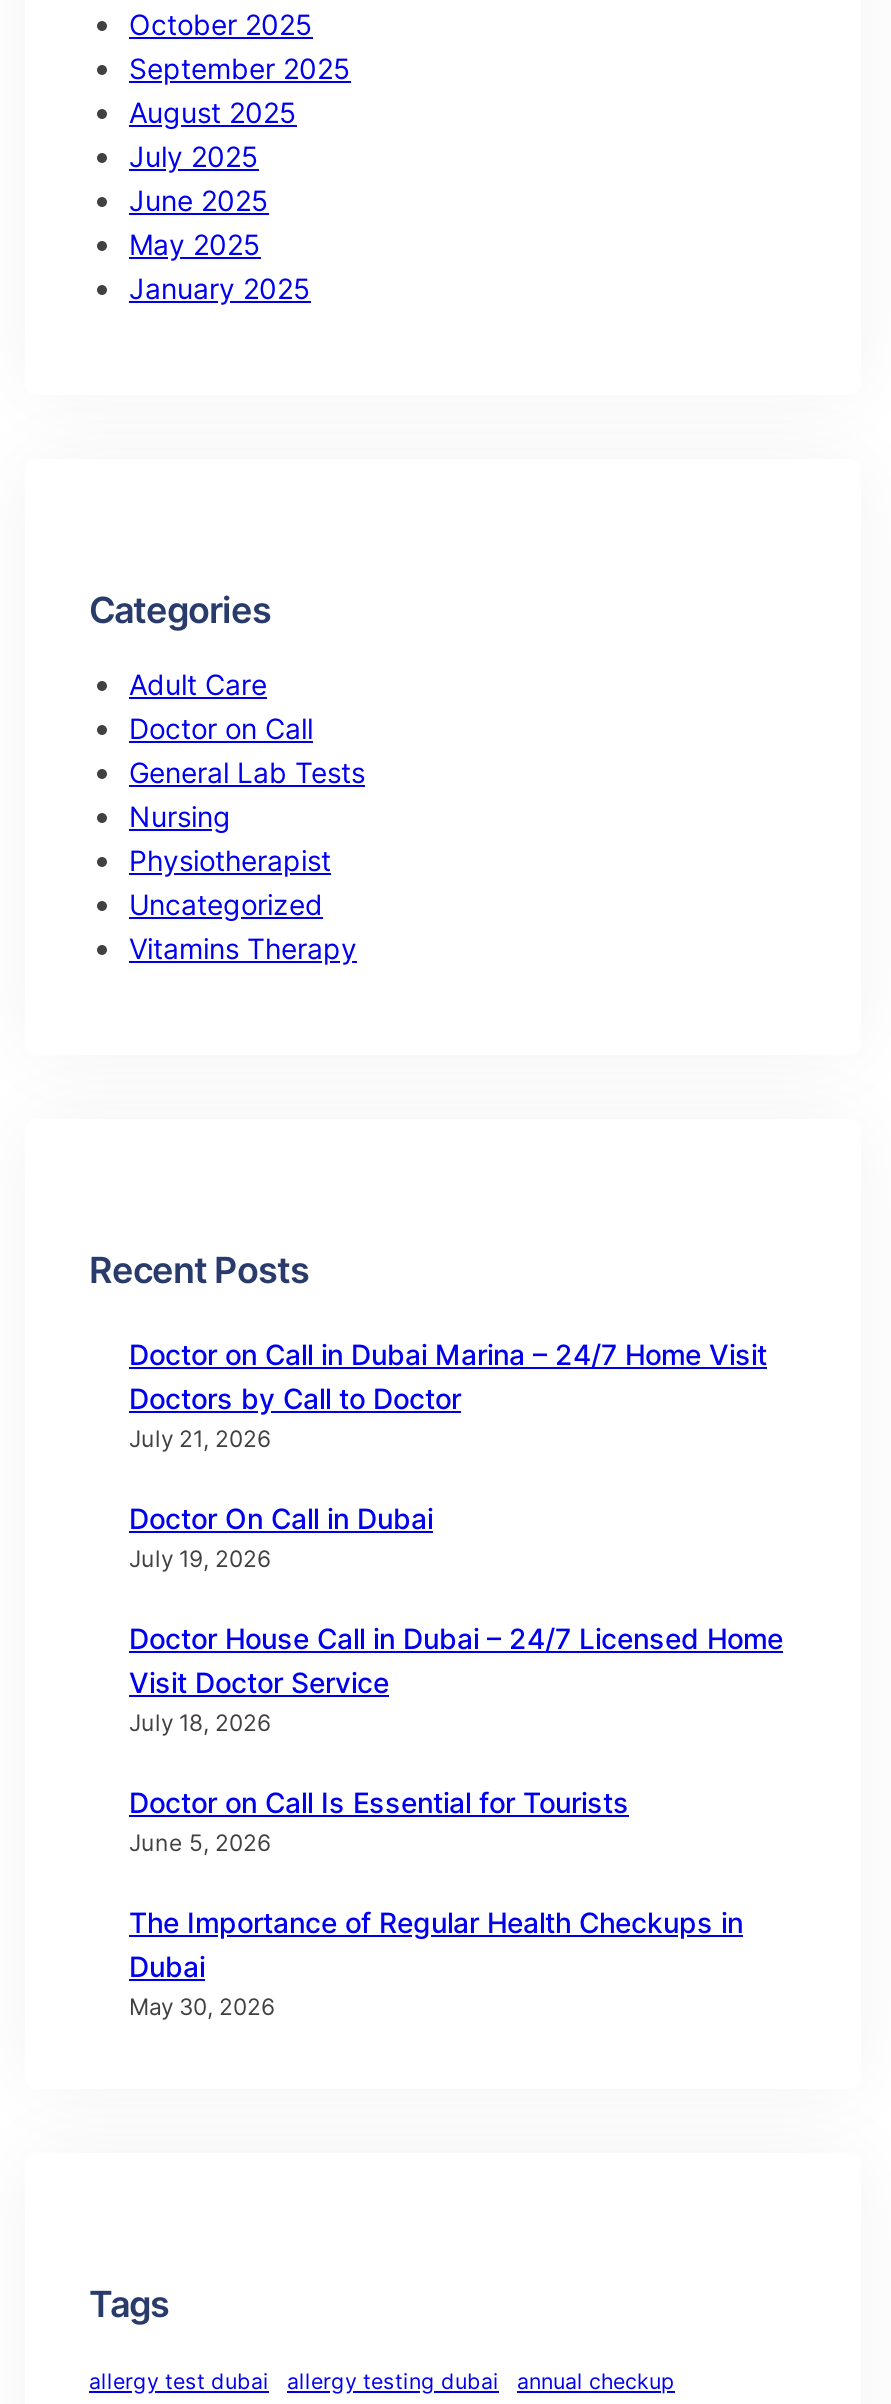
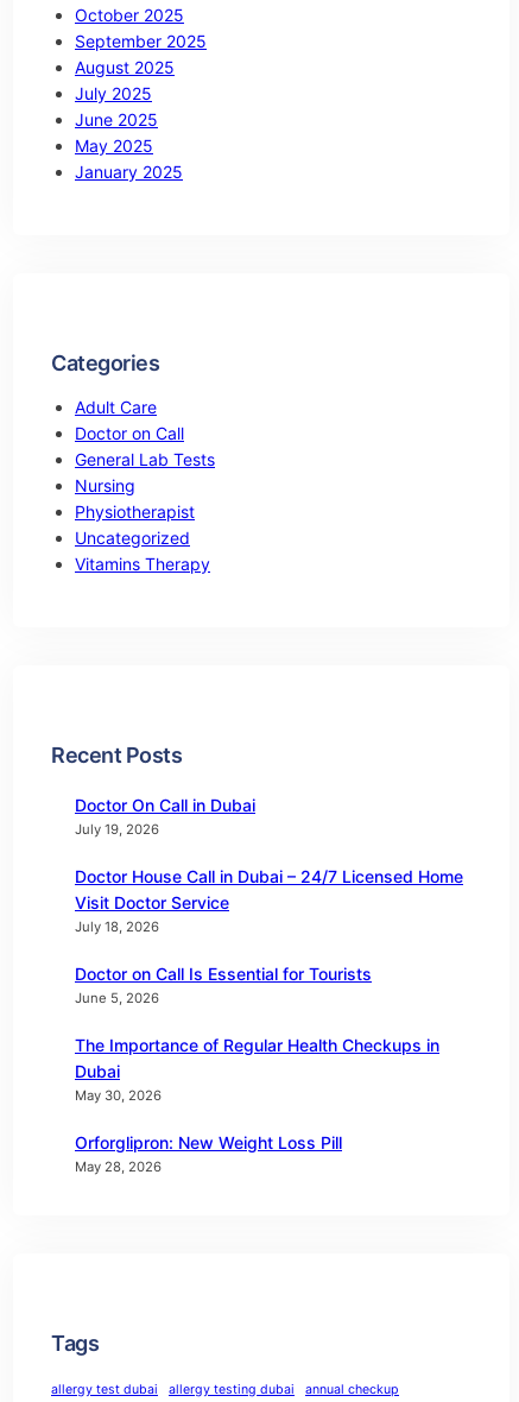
[129,1337,767,1453] Doctor on Call in Dubai Marina – 24/7 Home Visit | Doctors by Call to Doctor | July 21, 2026 -> none
moved [129,1501,783,2021] -> [75,794,463,1103]: Doctor On Call in Dubai | July 19, 2026 | Doctor House Call in Dubai – 24/7 Licensed Home | ... | Dubai | May 30, 2026
none -> [75,1132,342,1174] Orforglipron: New Weight Loss Pill | May 28, 2026

